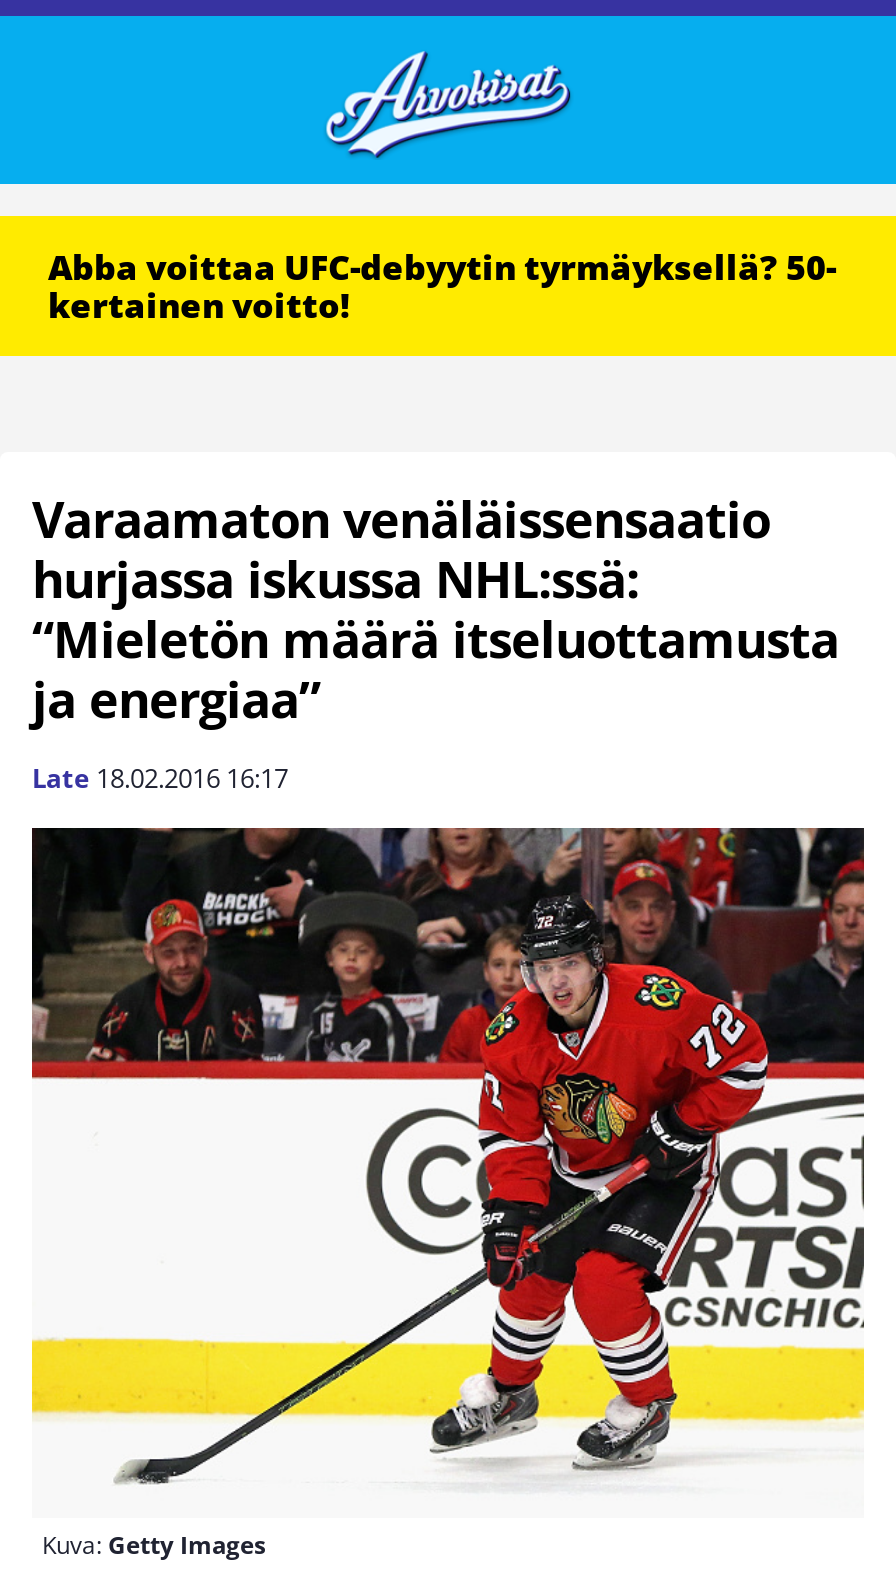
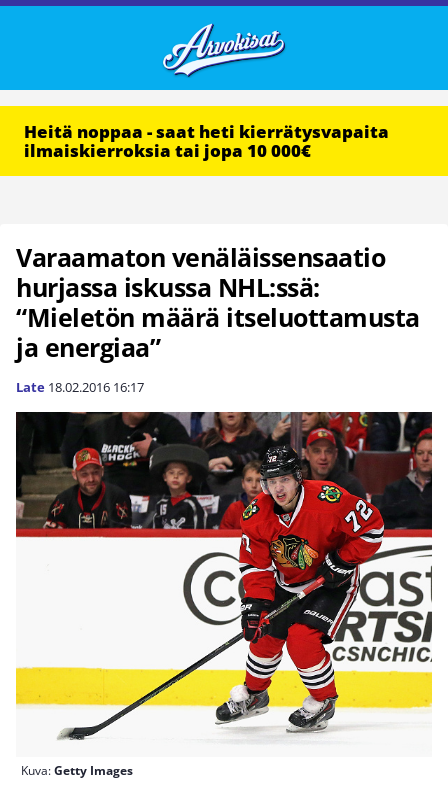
[48,244,836,328] Abba voittaa UFC-debyytin tyrmäyksellä? 50- | kertainen voitto! -> [24,120,389,162] Heitä noppaa - saat heti kierrätysvapaita | ilmaiskierroksia tai jopa 10 000€

